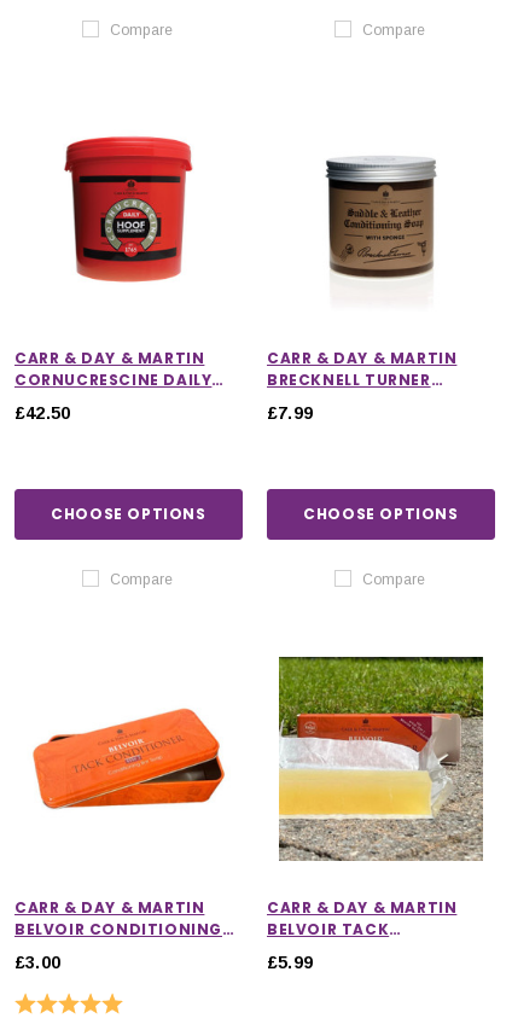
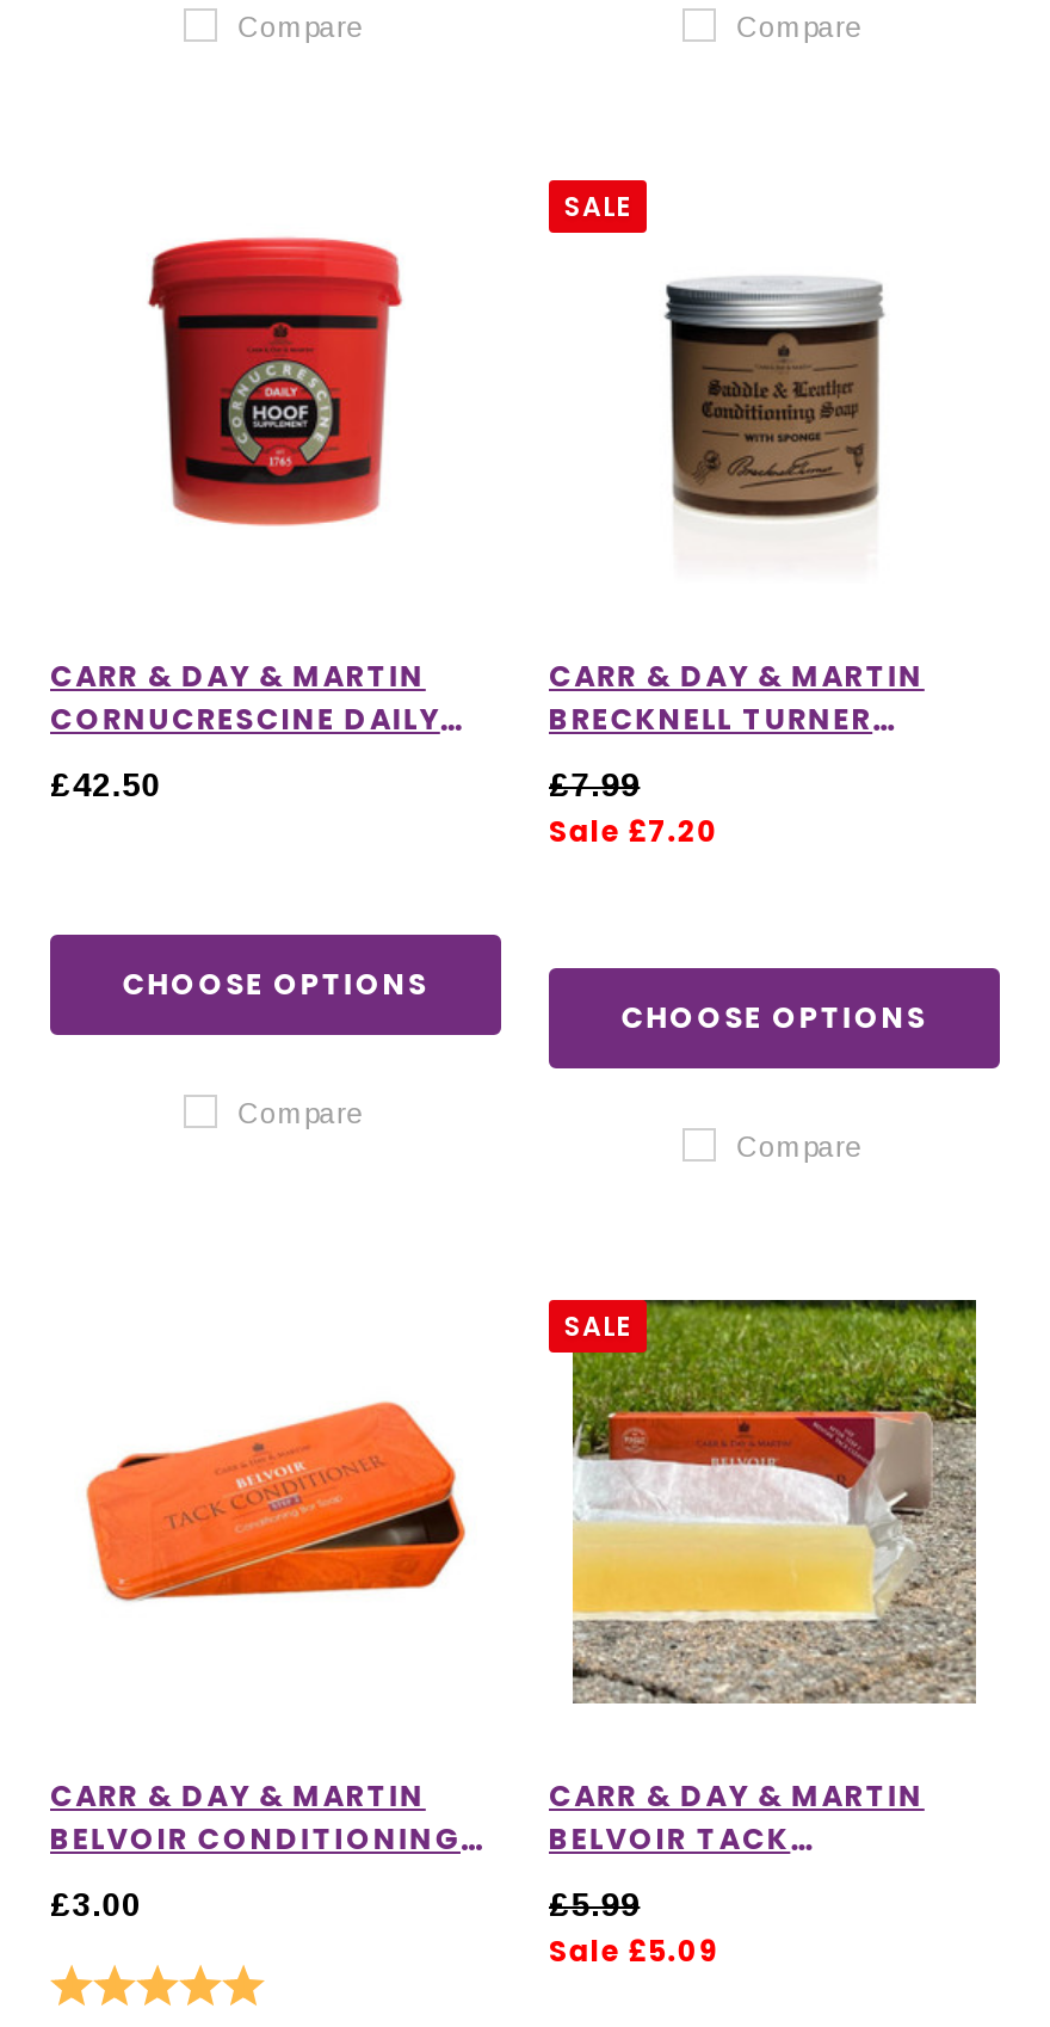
none -> [564,187,631,226] SALE
none -> [549,812,719,852] Sale £7.20
none -> [564,1307,631,1345] SALE
none -> [549,1931,719,1972] Sale £5.09

